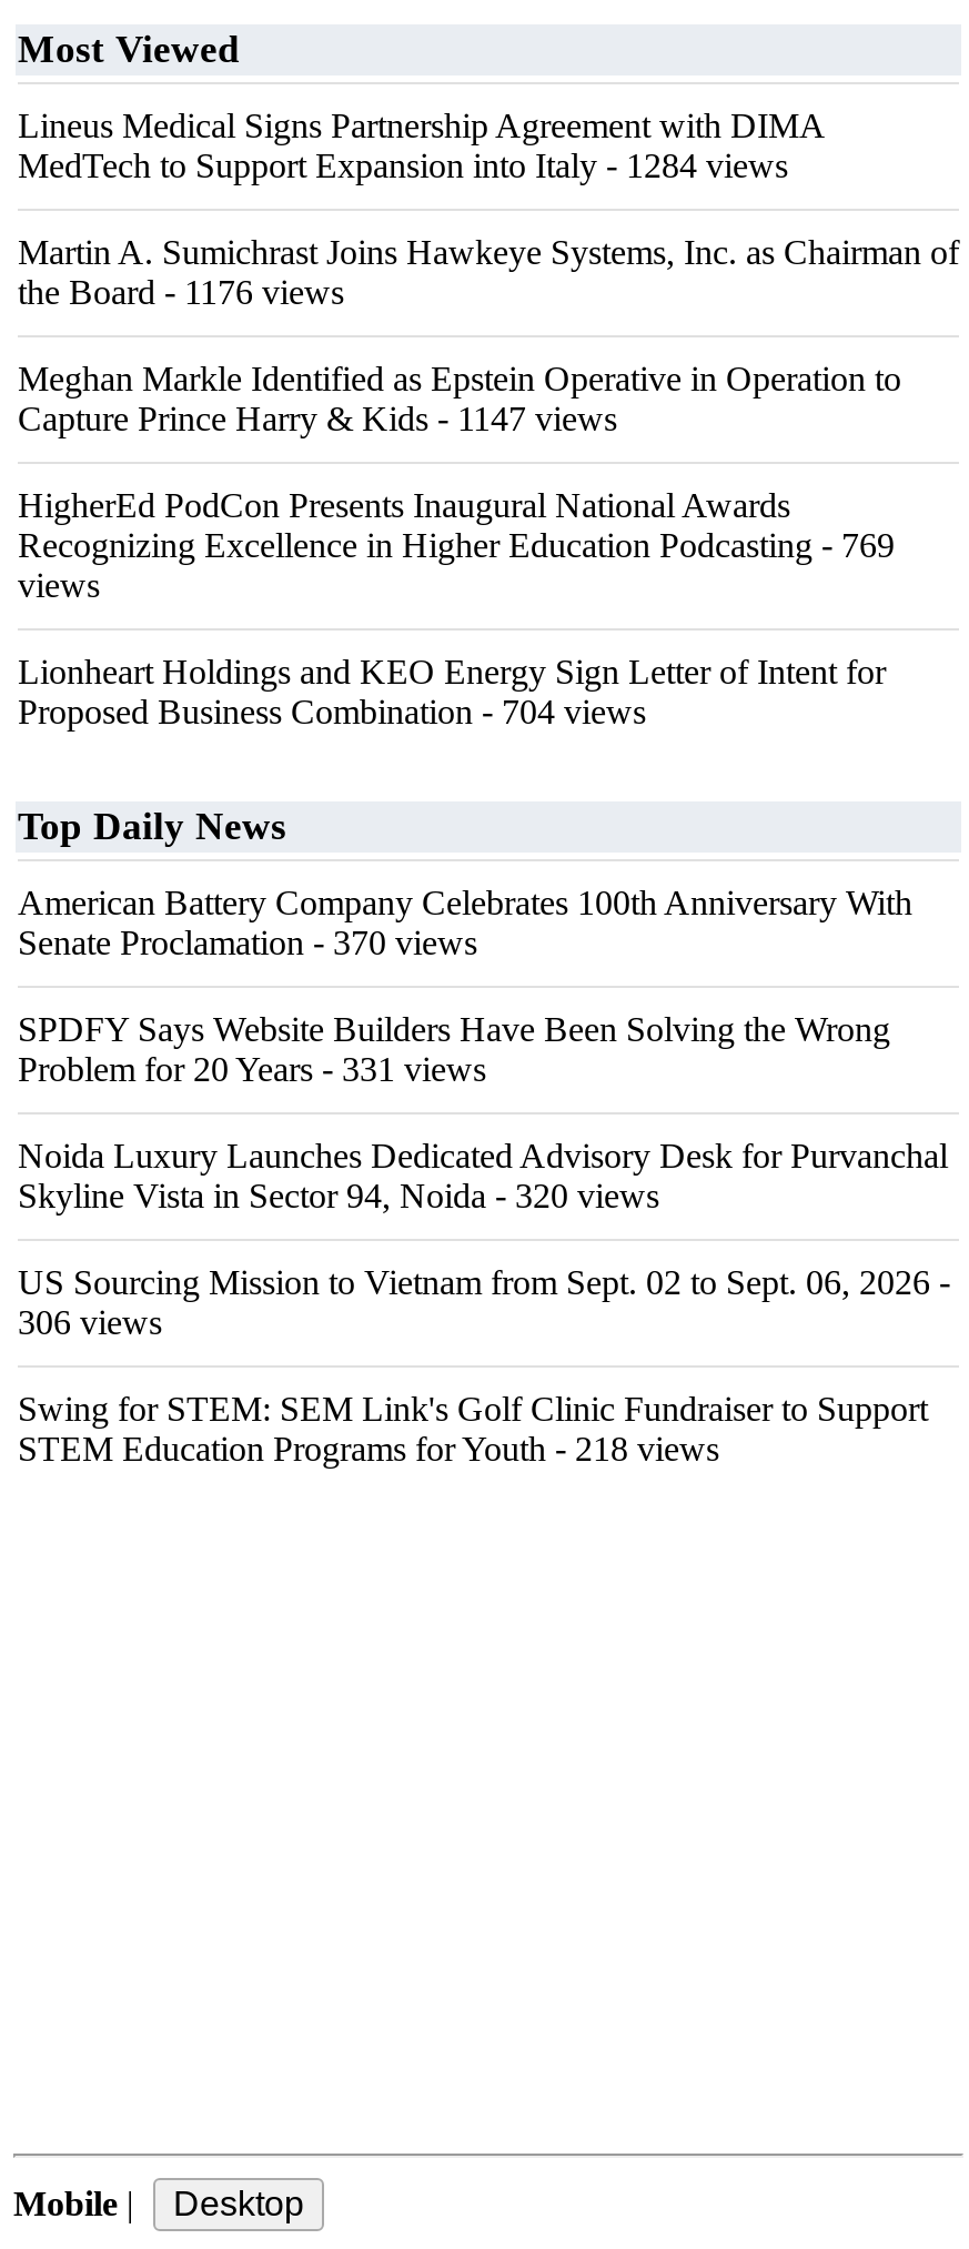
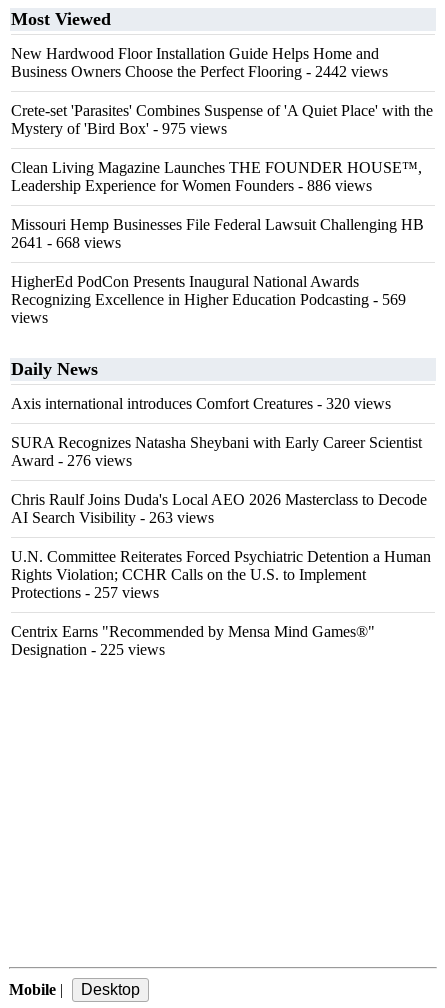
[18,107,959,437] Lineus Medical Signs Partnership Agreement with DIMA | MedTech to Support Expansion into Italy - 1284 views | Martin A. Sumichrast Joins Hawkeye Systems, Inc. as Chairman of | the Board - 1176 views | Meghan Markle Identified as Epstein Operative in Operation to | Capture Prince Harry & Kids - 1147 views -> [11,45,433,251] New Hardwood Floor Installation Guide Helps Home and | Business Owners Choose the Perfect Flooring - 2442 views | Crete-set 'Parasites' Combines Suspense of 'A Quiet Place' with the | Mystery of 'Bird Box' - 975 views | Clean Living Magazine Launches THE FOUNDER HOUSE™, | Leadership Experience for Women Founders - 886 views | Missouri Hemp Businesses File Federal Lawsuit Challenging HB | 2641 - 668 views
moved [18,486,790,524] -> [11,273,359,290]: HigherEd PodCon Presents Inaugural National Awards
[18,526,895,564] Recognizing Excellence in Higher Education Podcasting - 769 -> [11,291,406,308] Recognizing Excellence in Higher Education Podcasting - 569
moved [18,566,100,604] -> [11,309,48,326]: views
[18,653,950,1468] Lionheart Holdings and KEO Energy Sign Letter of Intent for | Proposed Business Combination - 704 views | Top Daily News | American Battery Company Celebrates 100th Anniversary With | Senate Proclamation - 370 views | SPDFY Says Website Builders Have Been Solving the Wrong | Problem for 20 Years - 331 views | Noida Luxury Launches Dedicated Advisory Desk for Purvanchal | Skyline Vista in Sector 94, Noida - 320 views | US Sourcing Mission to Vietnam from Sept. 02 to Sept. 06, 2026 - | 306 views | Swing for STEM: SEM Link's Golf Clinic Fundraiser to Support | STEM Education Programs for Youth - 218 views -> [11,359,431,658] Daily News | Axis international introduces Comfort Creatures - 320 views | SURA Recognizes Natasha Sheybani with Early Career Scientist | Award - 276 views | Chris Raulf Joins Duda's Local AEO 2026 Masterclass to Decode | AI Search Visibility - 263 views | U.N. Committee Reiterates Forced Psychiatric Detention a Human | Rights Violation; CCHR Calls on the U.S. to Implement | Protections - 257 views | Centrix Earns "Recommended by Mensa Mind Games®" | Designation - 225 views

